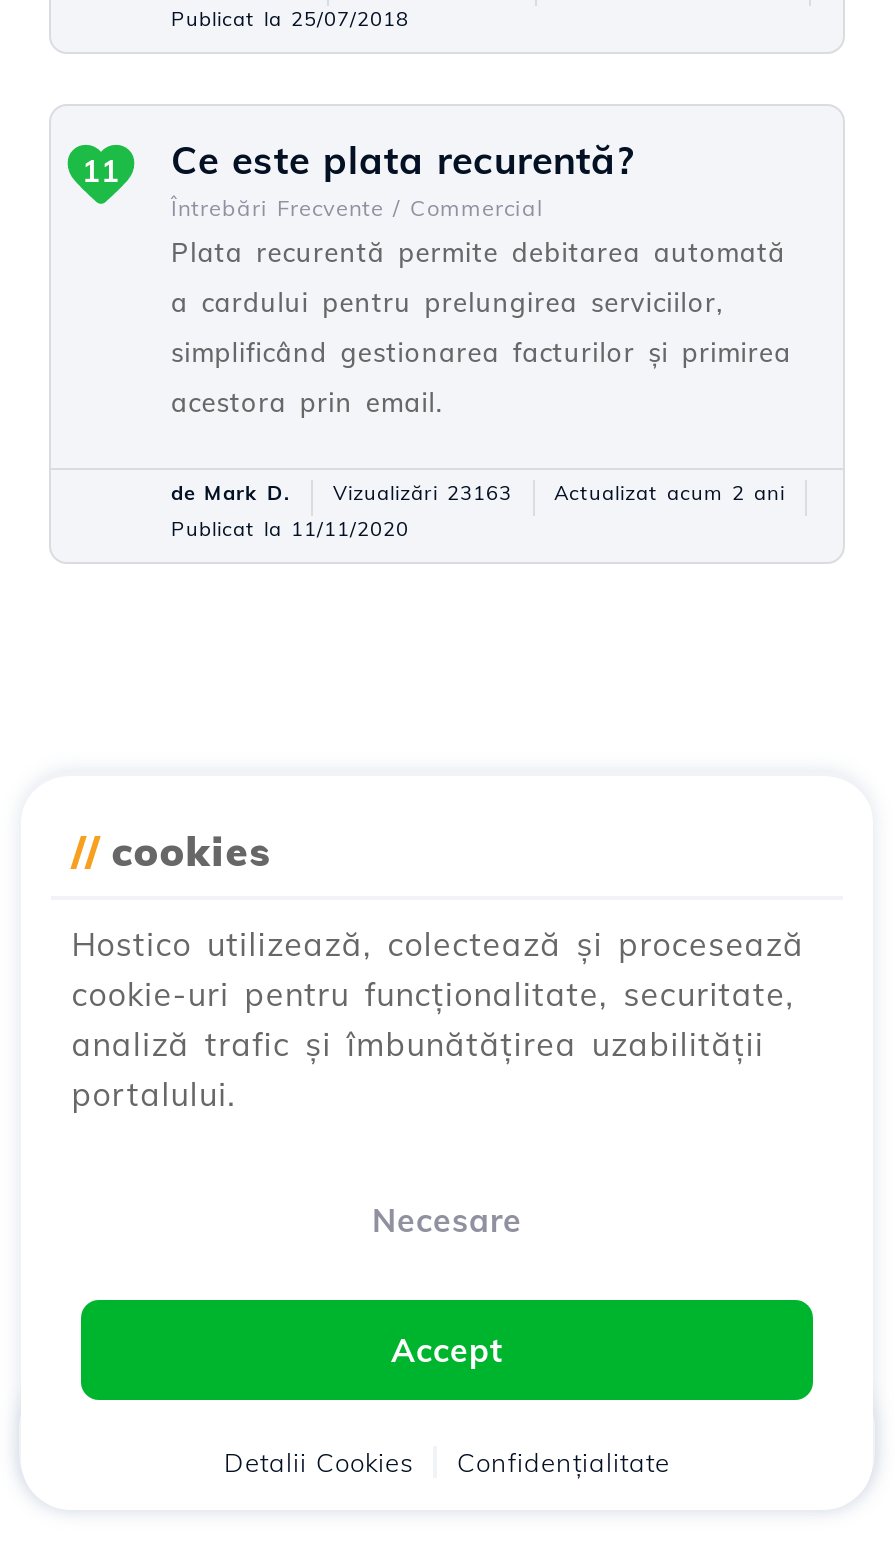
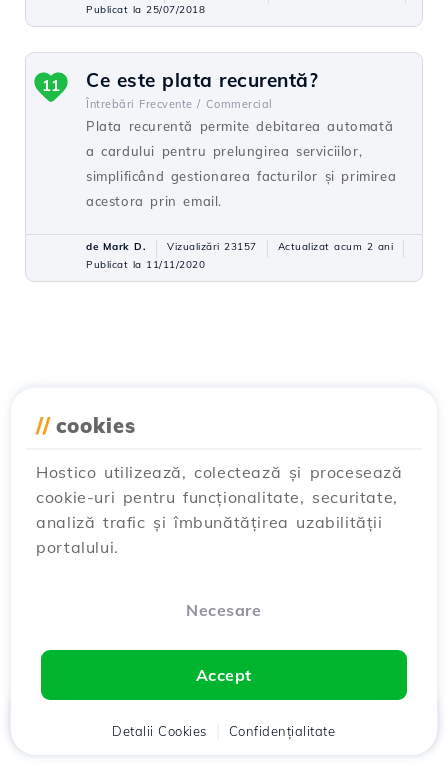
[171,480,785,506] de Mark D. Vizualizări 23163 Actualizat acum 2 ani -> [86,240,393,253] de Mark D. Vizualizări 23157 Actualizat acum 2 ani

